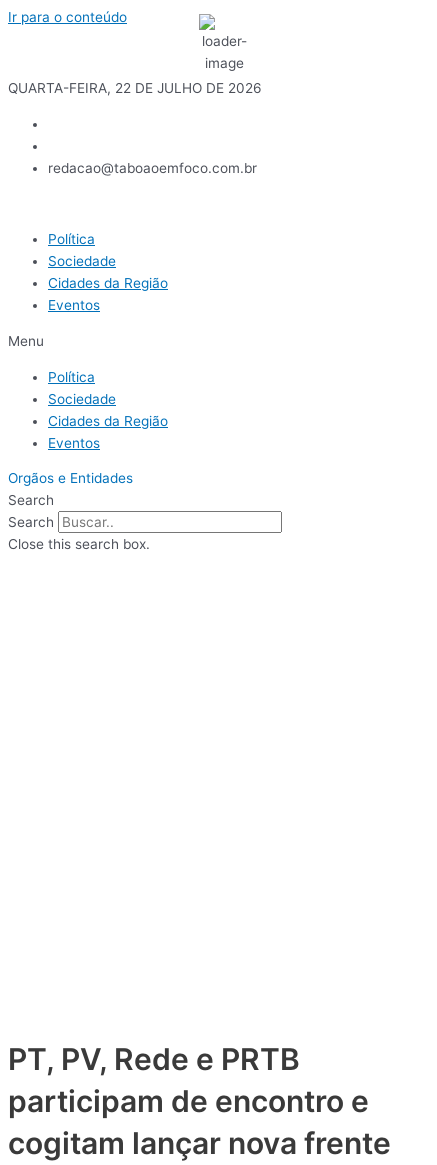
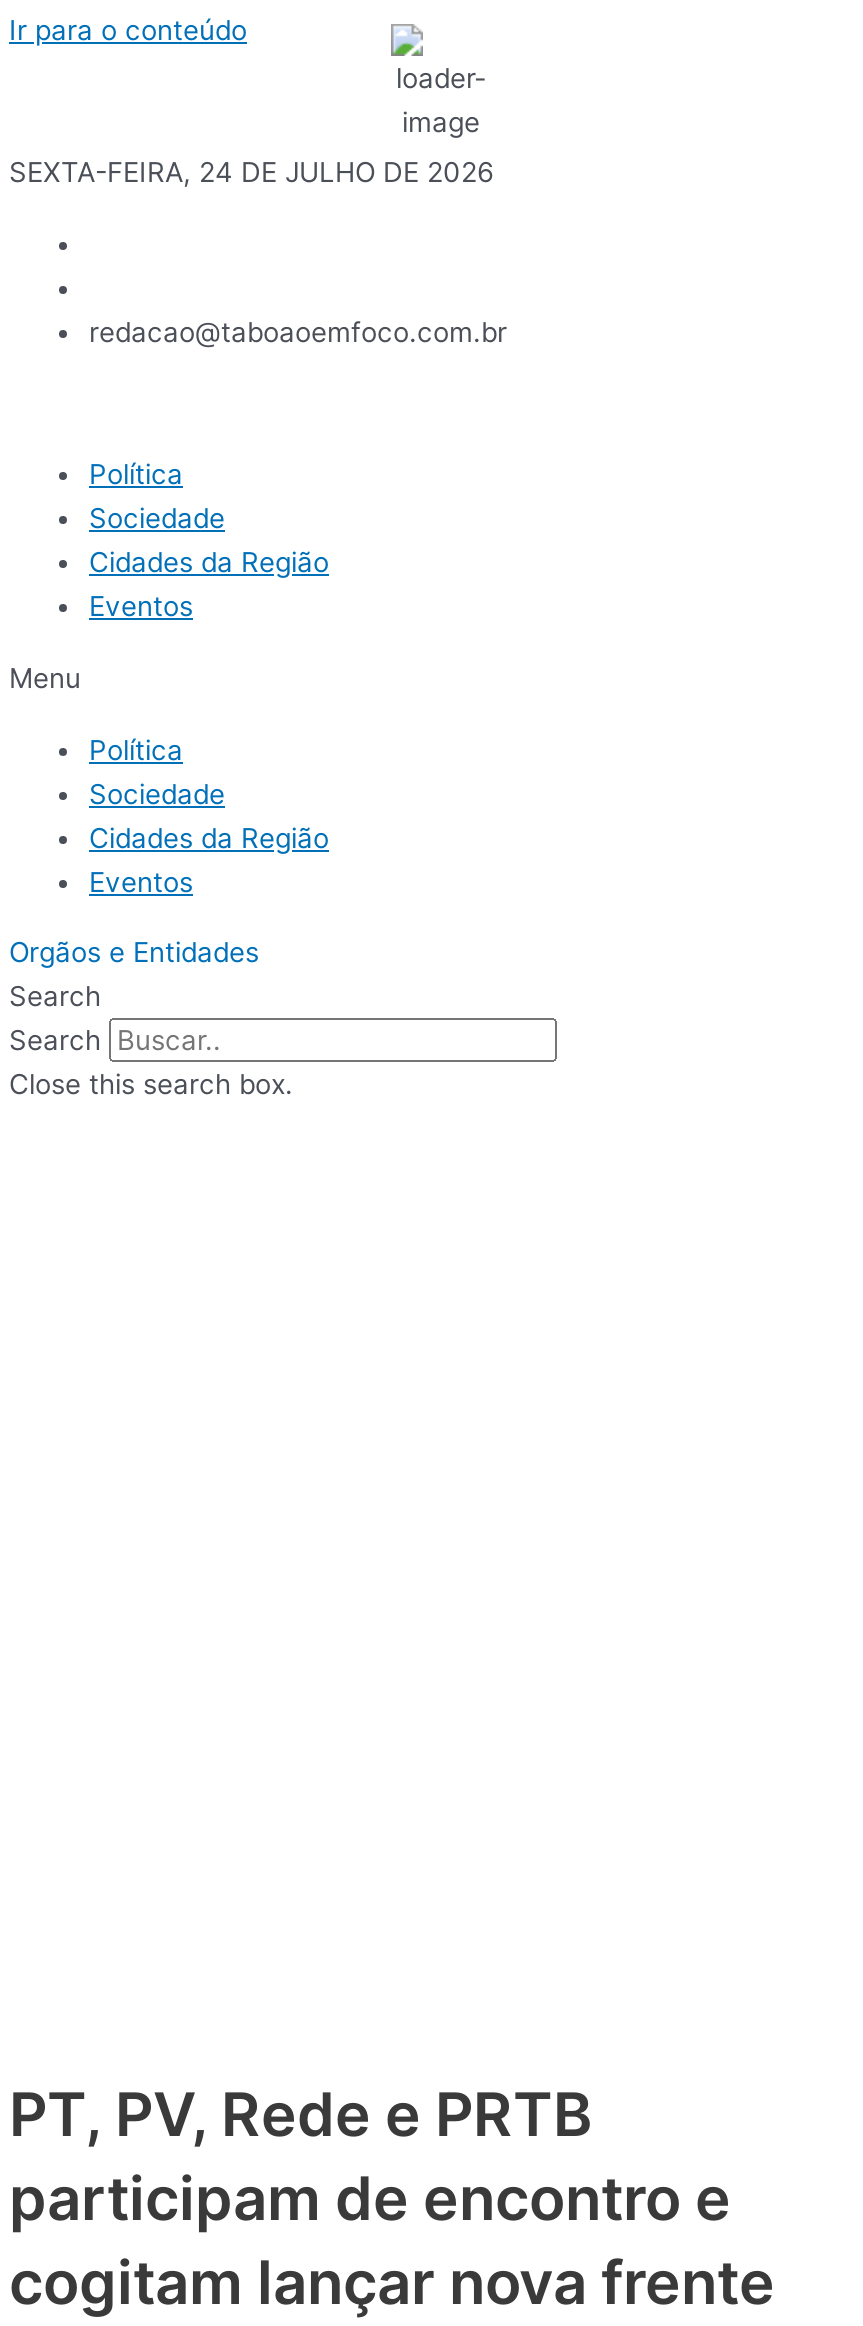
[8,80,262,96] QUARTA-FEIRA, 22 DE JULHO DE 2026 -> [9,157,495,189] SEXTA-FEIRA, 24 DE JULHO DE 2026

